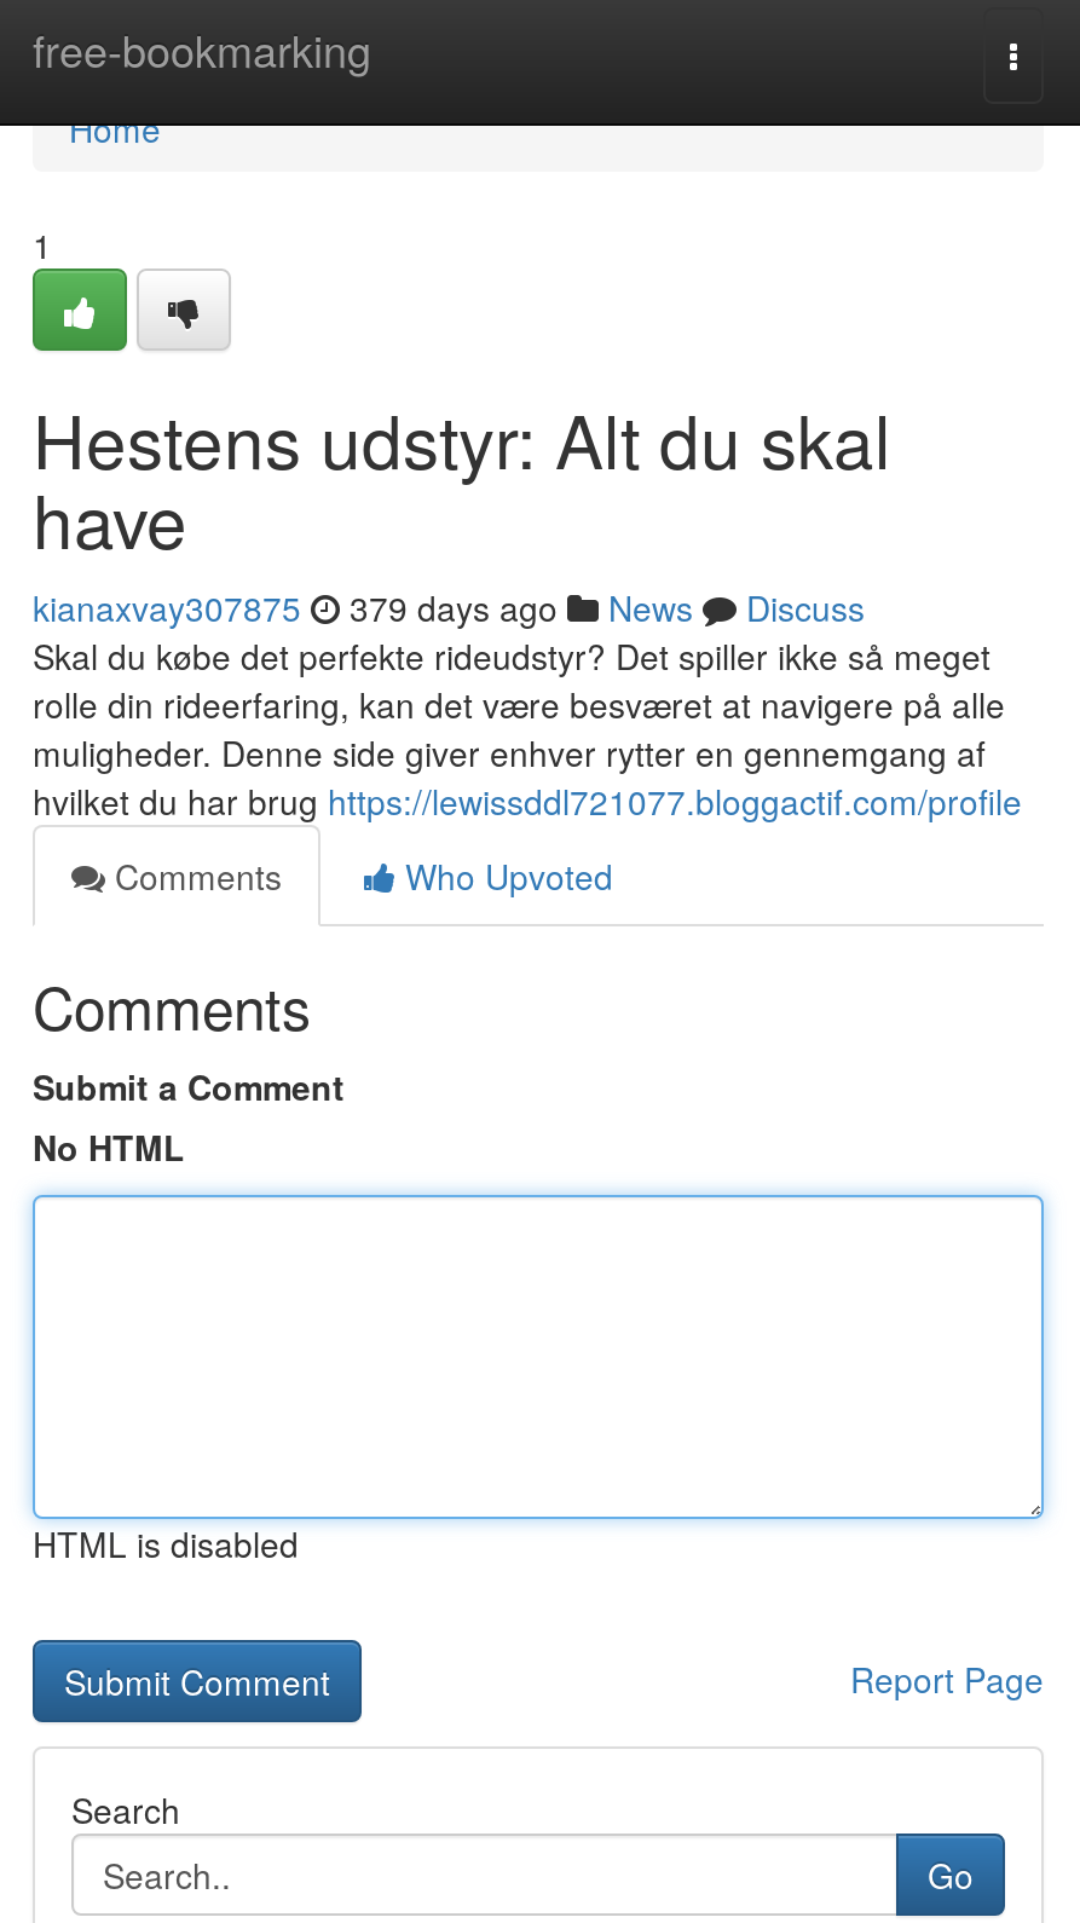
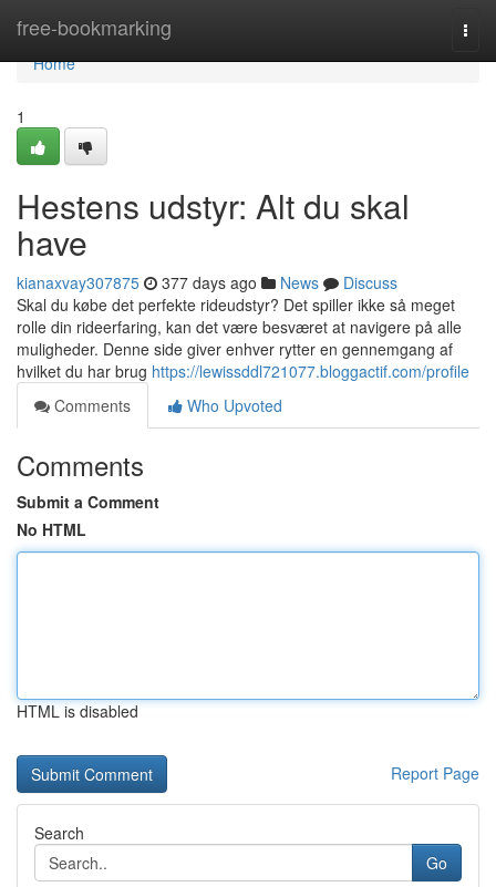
[33,583,865,631] kianaxvay307875 379 days ago News Discuss -> [17,271,397,293] kianaxvay307875 377 days ago News Discuss

